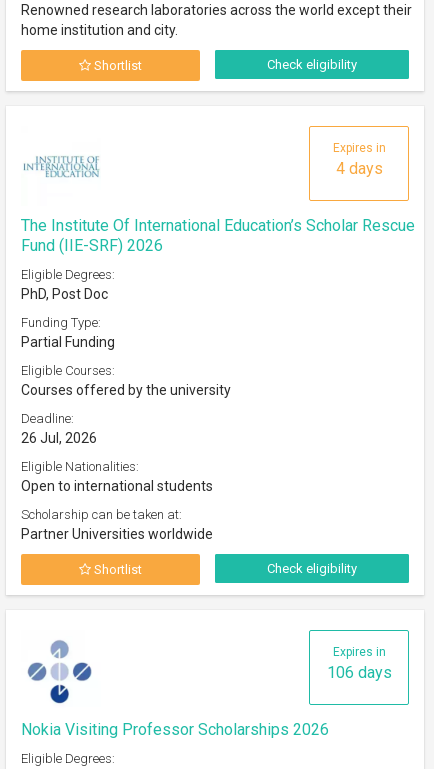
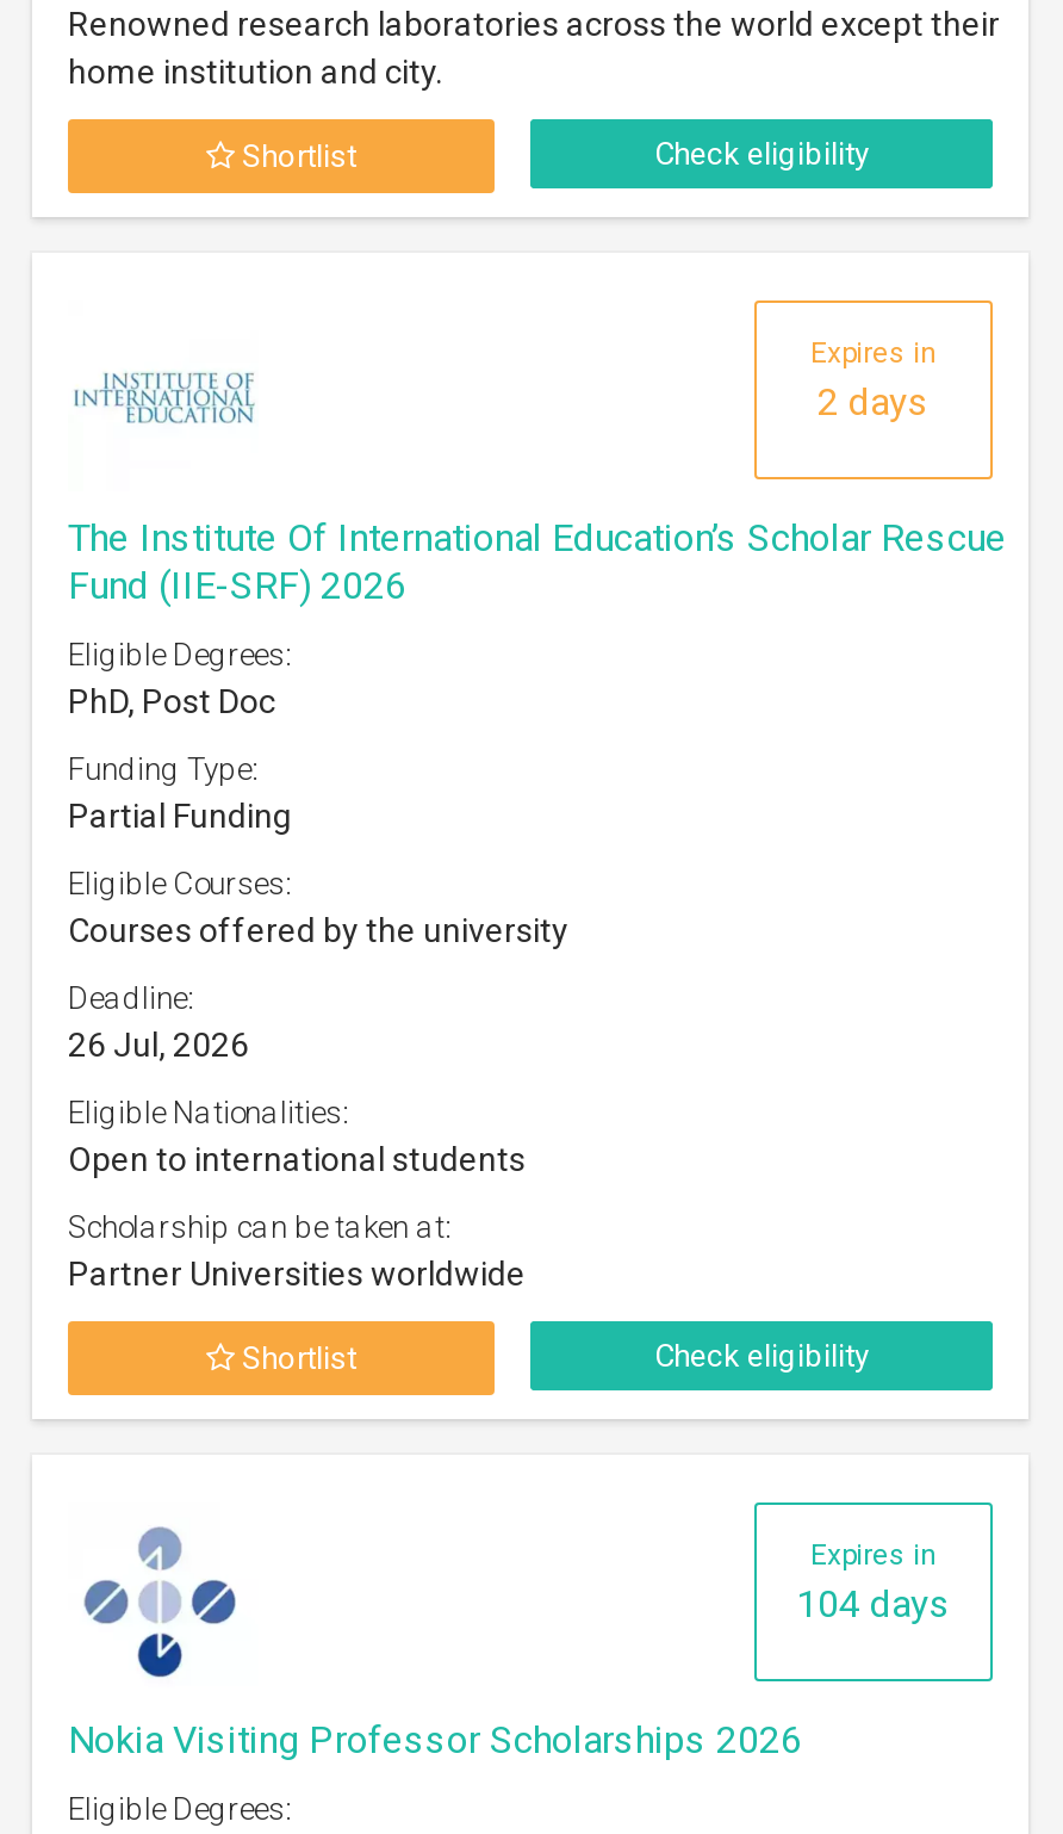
[335,159,382,178] 4 days -> [818,379,930,425] 2 days
[326,663,391,682] 106 days -> [796,1581,951,1627] 104 days

